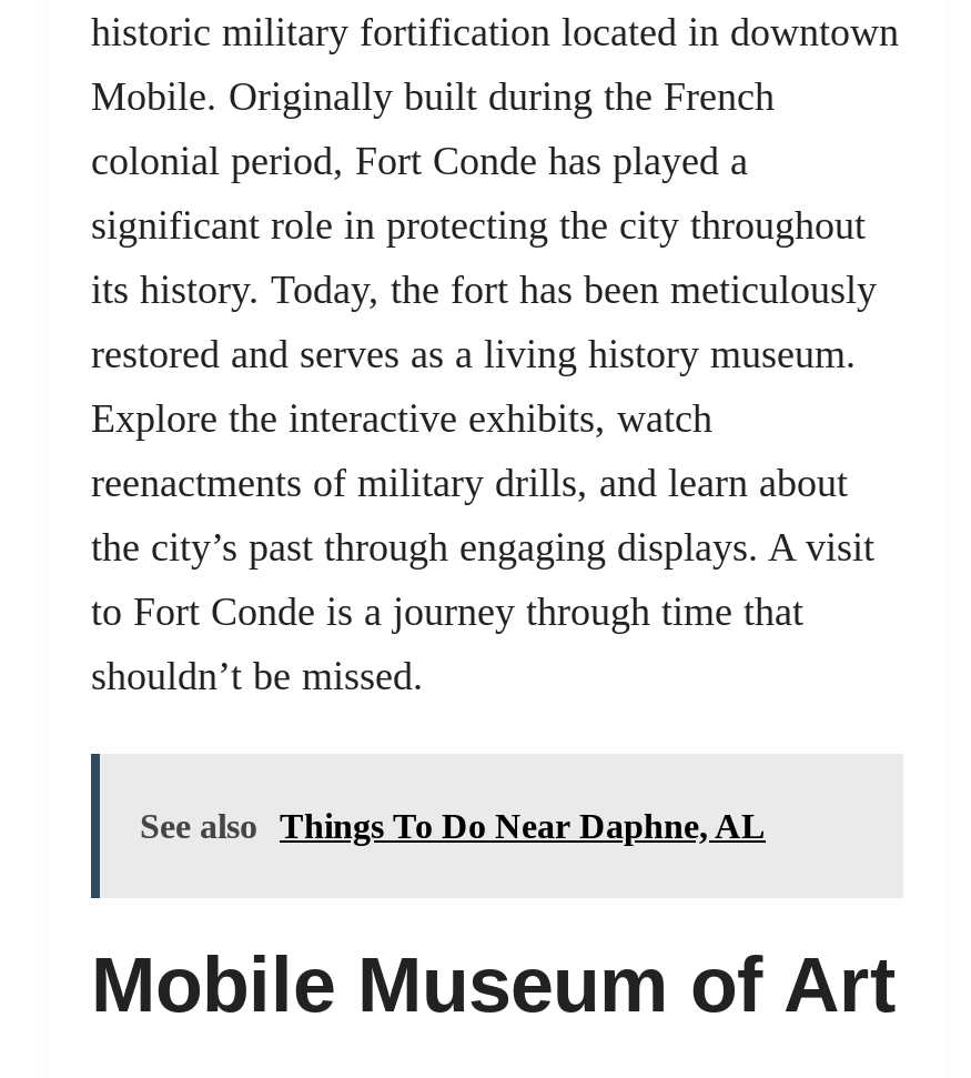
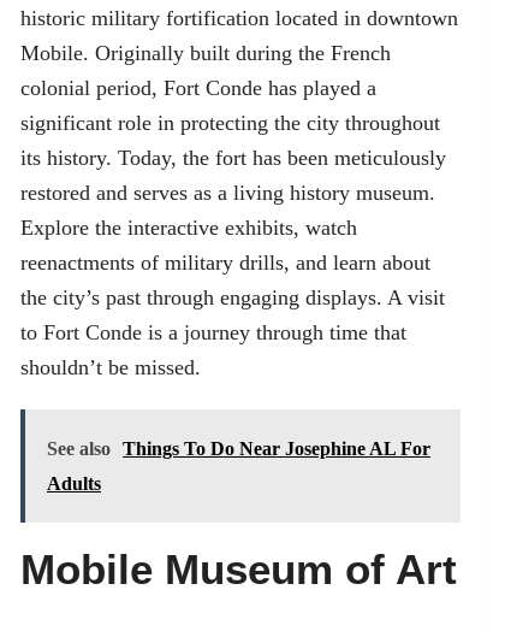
[140,808,766,846] See also Things To Do Near Daphne, AL -> [47,439,430,494] See also Things To Do Near Josephine AL For | Adults

